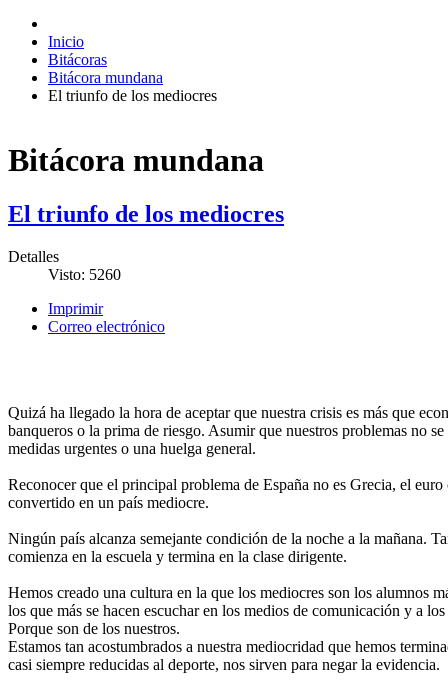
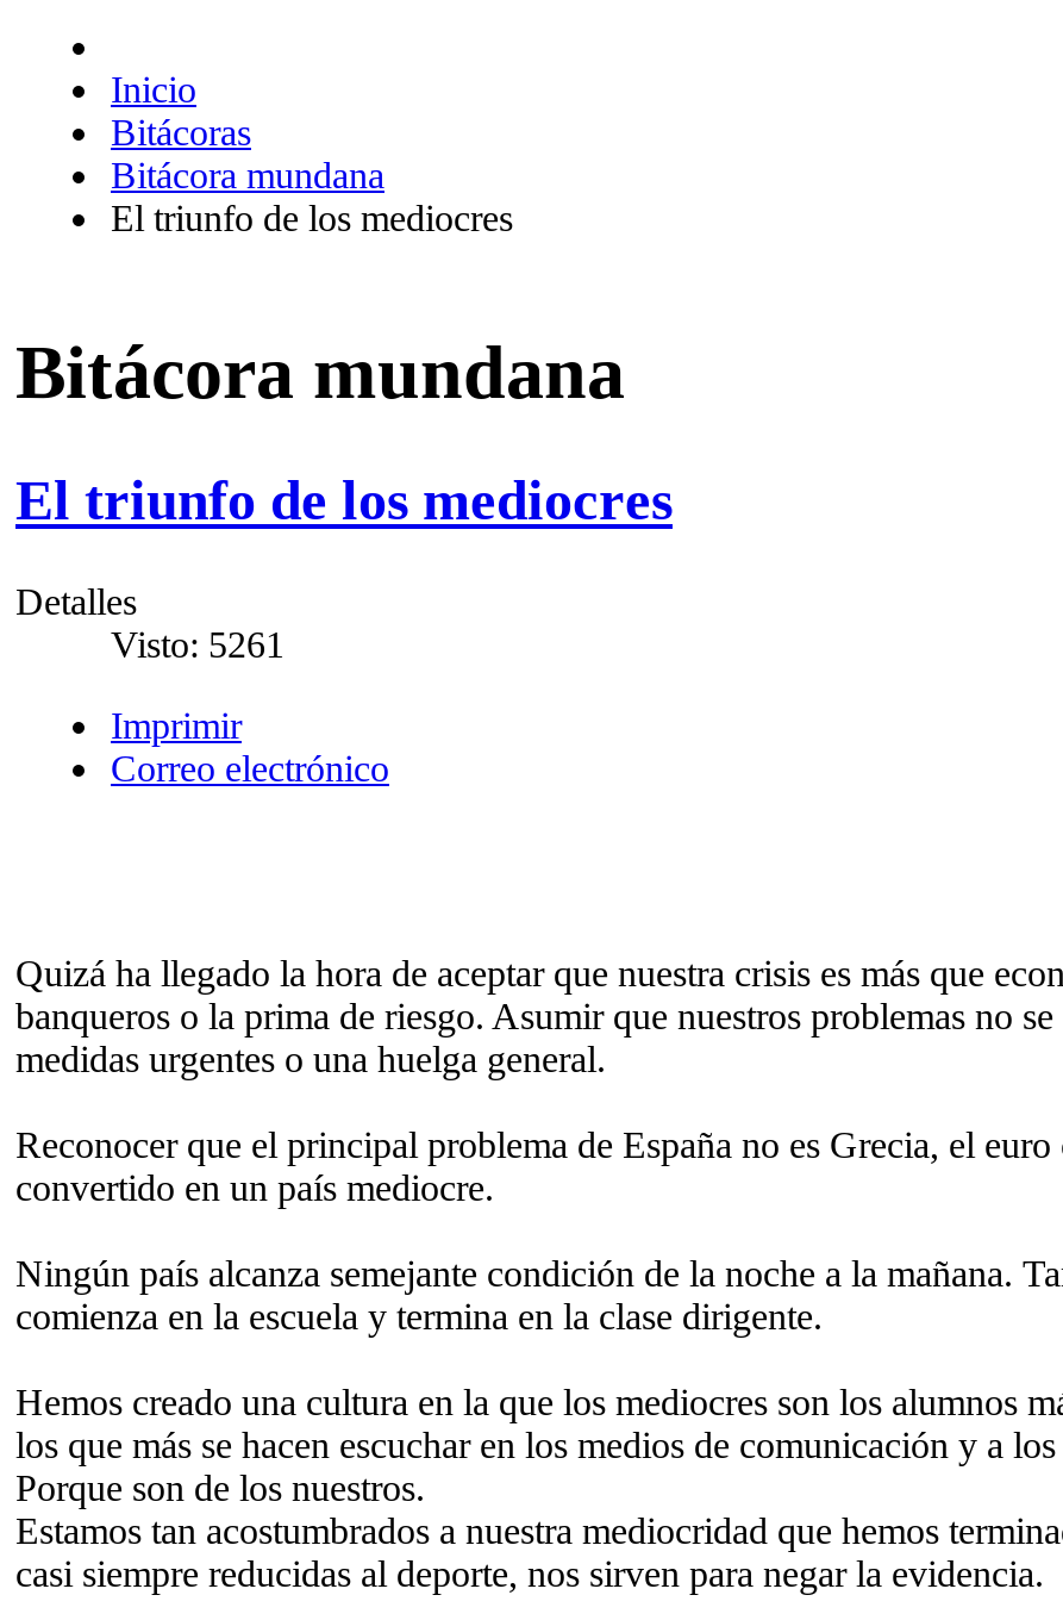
[48,266,121,283] Visto: 5260 -> [111,623,284,664] Visto: 5261

